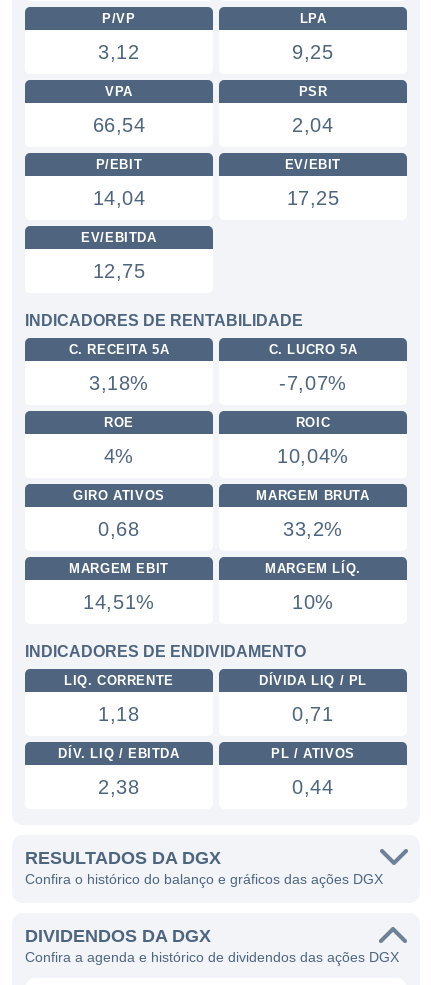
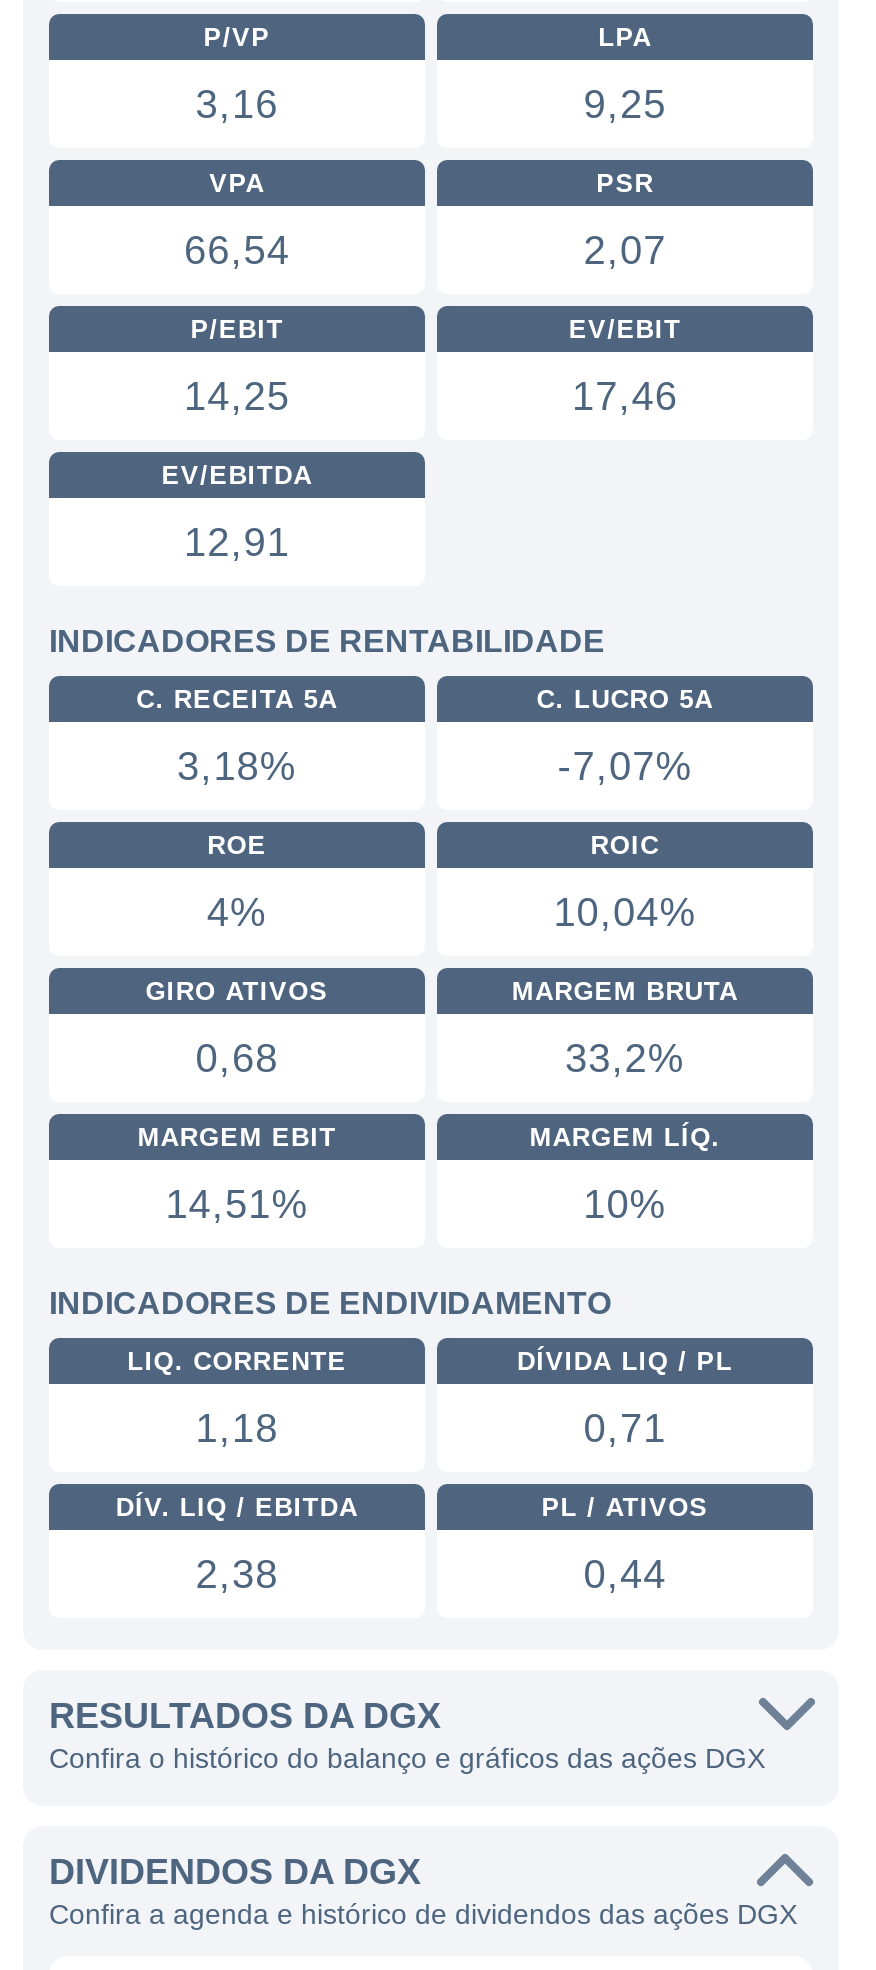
[98,41,140,63] 3,12 -> [196,82,278,126] 3,16
[292,114,334,136] 2,04 -> [584,228,666,272] 2,07
[92,187,145,209] 14,04 -> [184,374,290,418] 14,25
[286,187,339,209] 17,25 -> [572,374,678,418] 17,46
[92,260,145,282] 12,75 -> [184,520,290,564] 12,91

